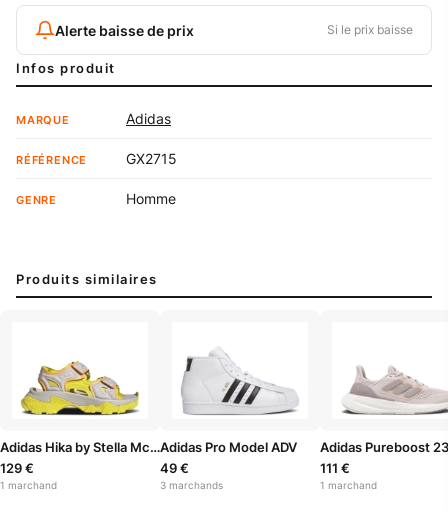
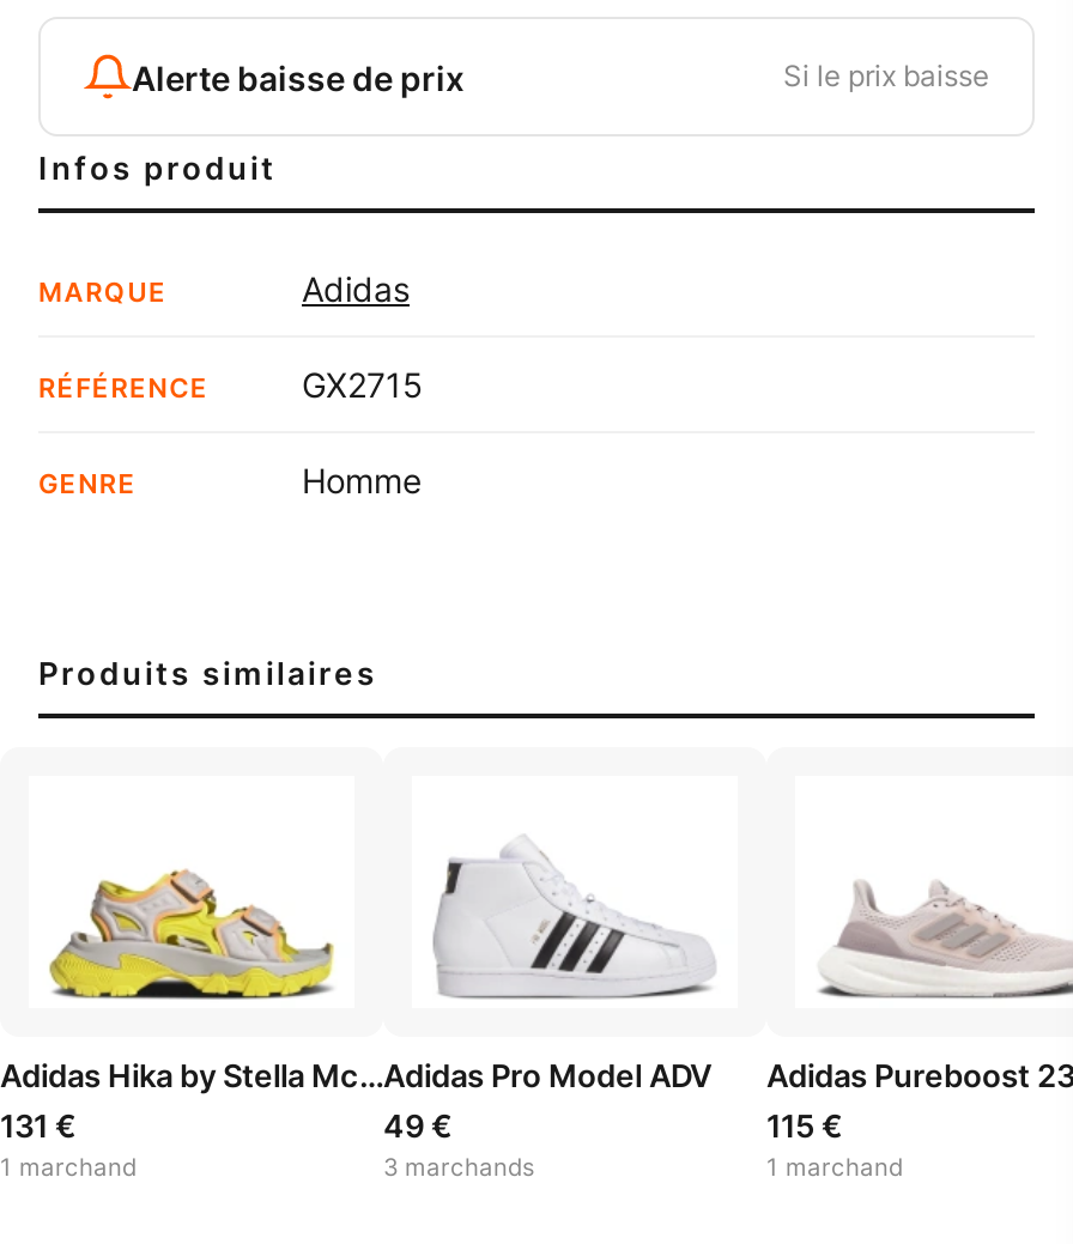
[0,460,34,476] 129 € -> [0,1107,77,1145] 131 €
[320,460,350,476] 111 € -> [766,1107,843,1145] 115 €

